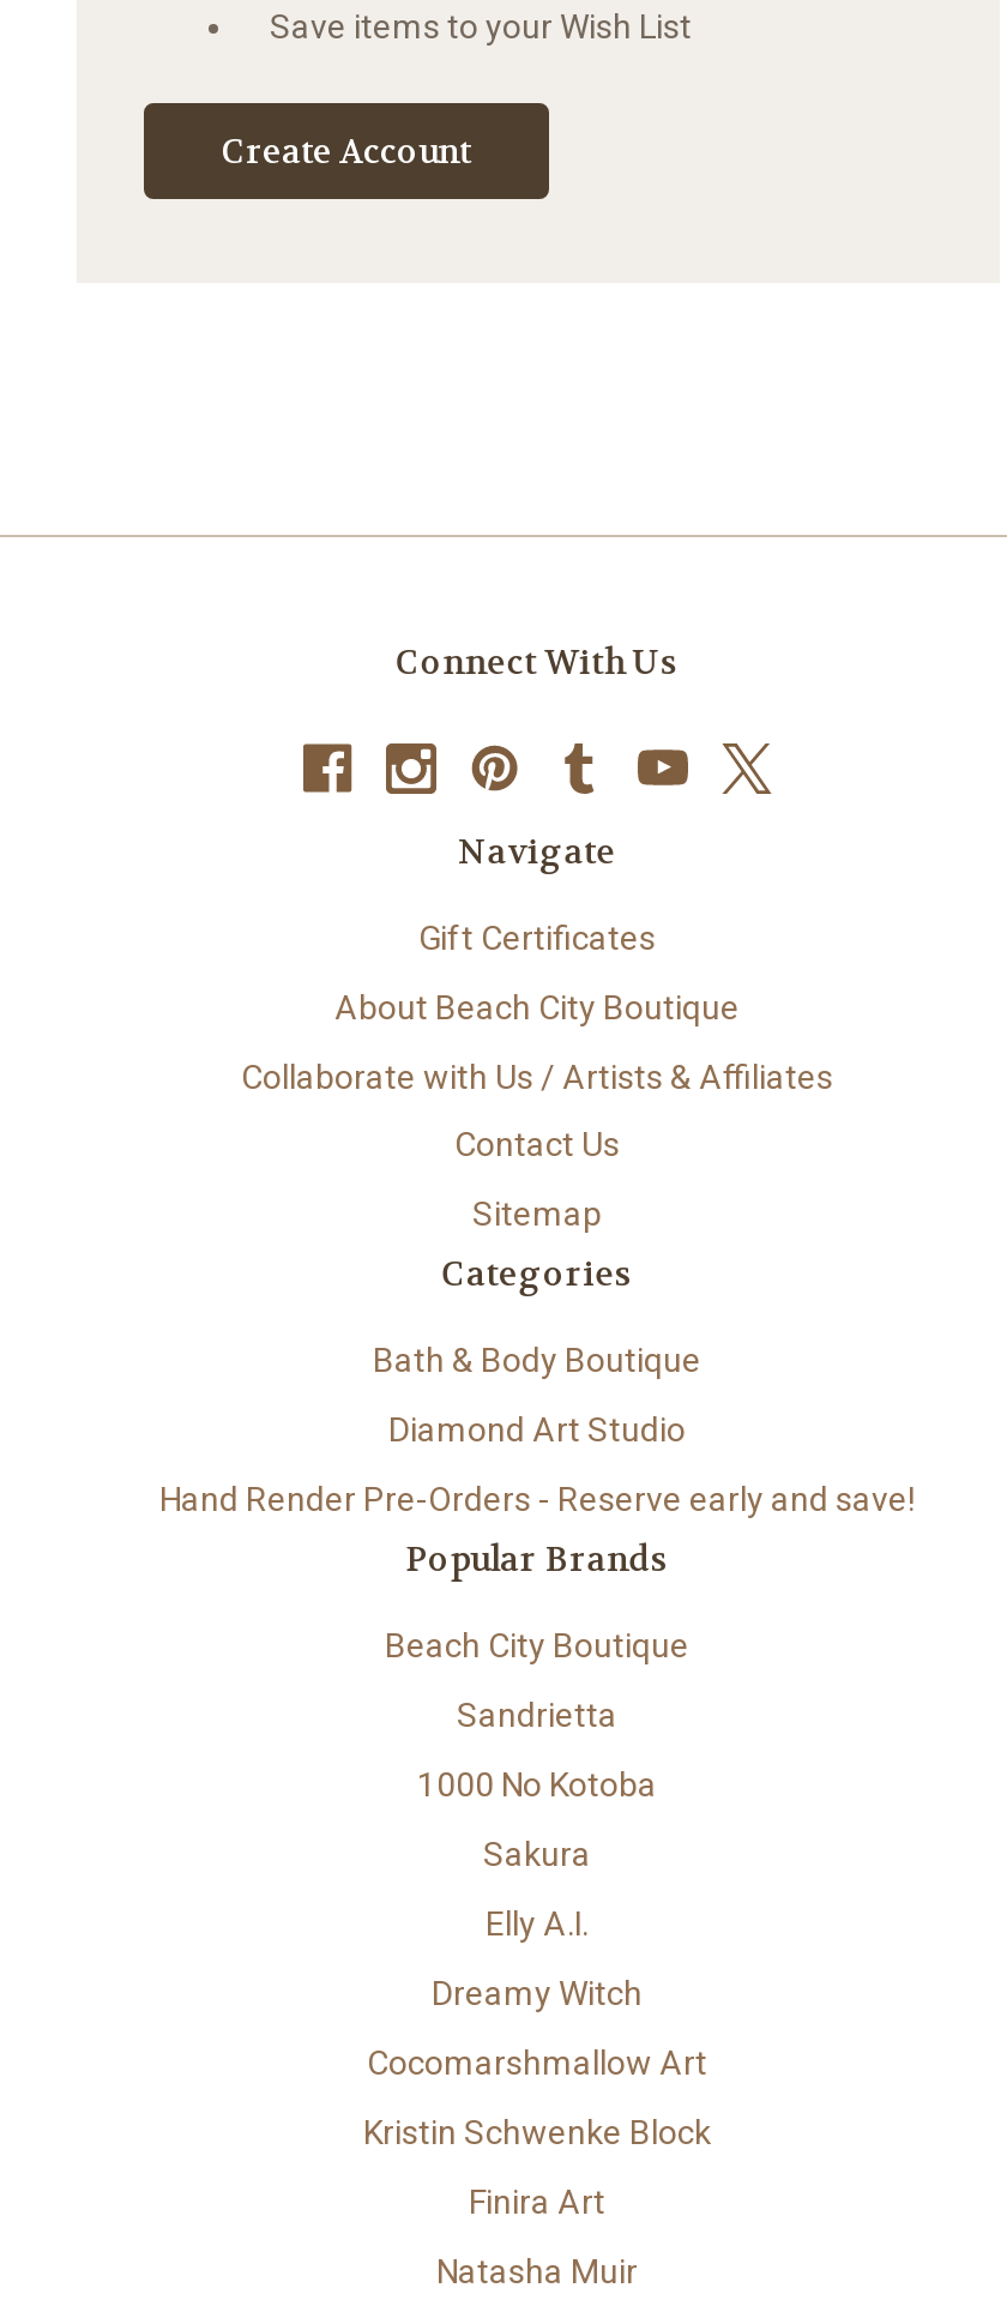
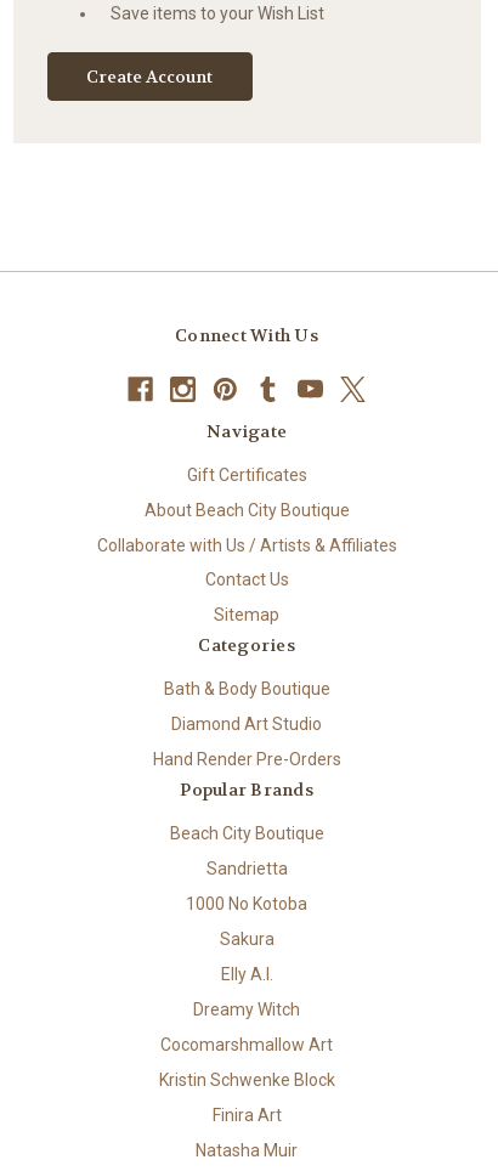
[159,1480,915,1519] Hand Render Pre-Orders - Reserve early and save! -> [152,750,341,769] Hand Render Pre-Orders

